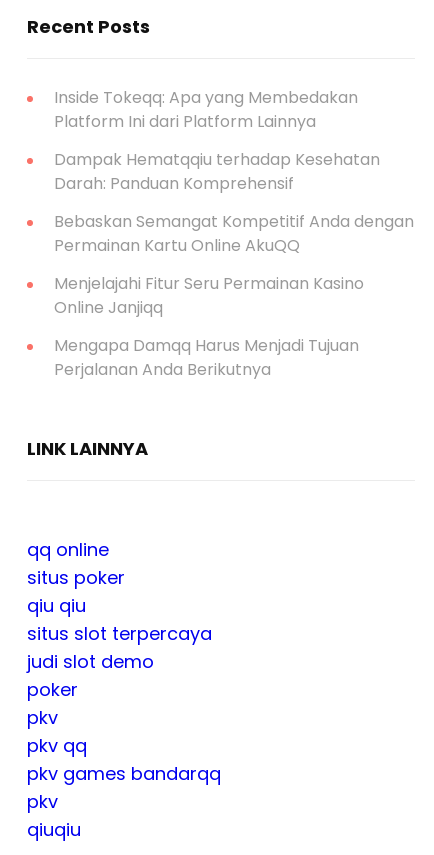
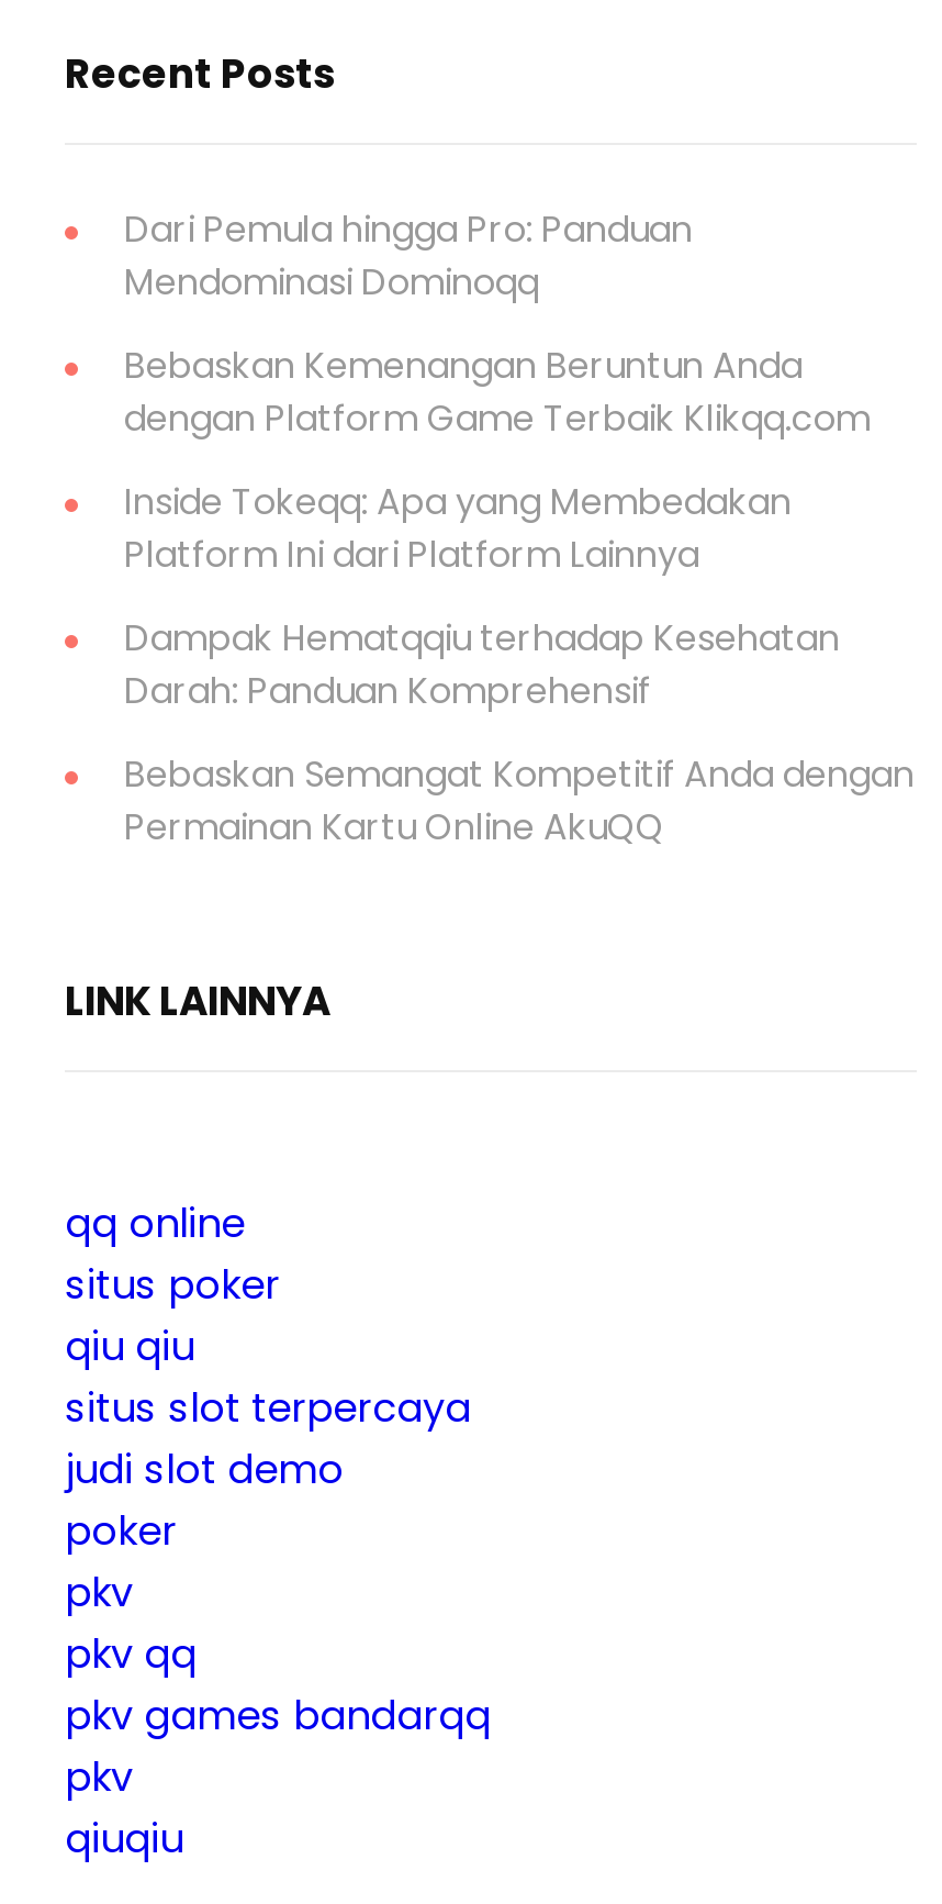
none -> [124,205,871,445] Dari Pemula hingga Pro: Panduan | Mendominasi Dominoqq | Bebaskan Kemenangan Beruntun Anda | dengan Platform Game Terbaik Klikqq.com
moved [54,86,414,257] -> [124,478,915,854]: Inside Tokeqq: Apa yang Membedakan | Platform Ini dari Platform Lainnya | Dampak Hematqqiu terhadap Kesehatan | Darah: Panduan Komprehensif | Bebaskan Semangat Kompetitif Anda dengan | Permainan Kartu Online AkuQQ
[54,272,364,381] Menjelajahi Fitur Seru Permainan Kasino | Online Janjiqq | Mengapa Damqq Harus Menjadi Tujuan | Perjalanan Anda Berikutnya -> none

